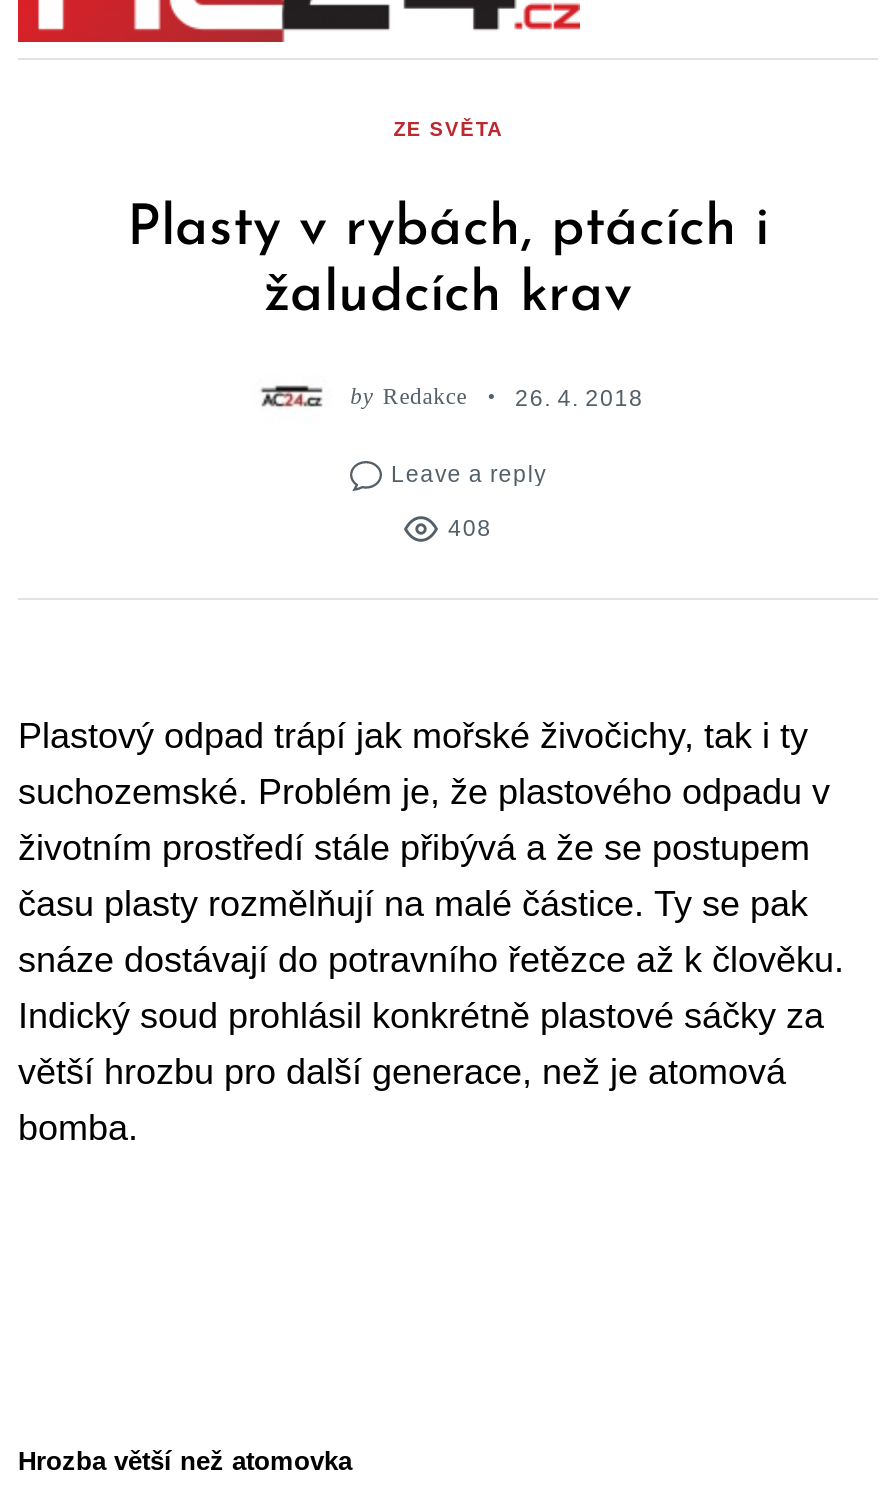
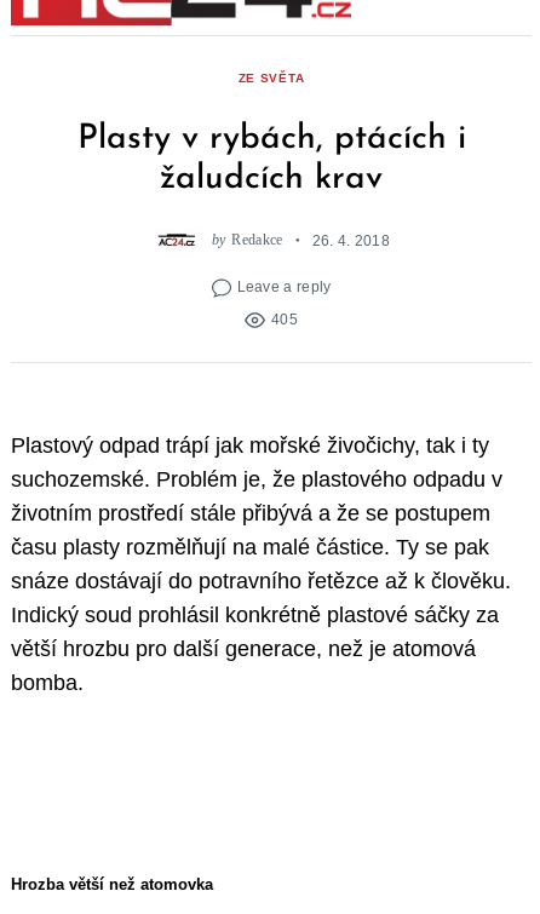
[448,514,492,540] 408 -> [271,311,298,327] 405

